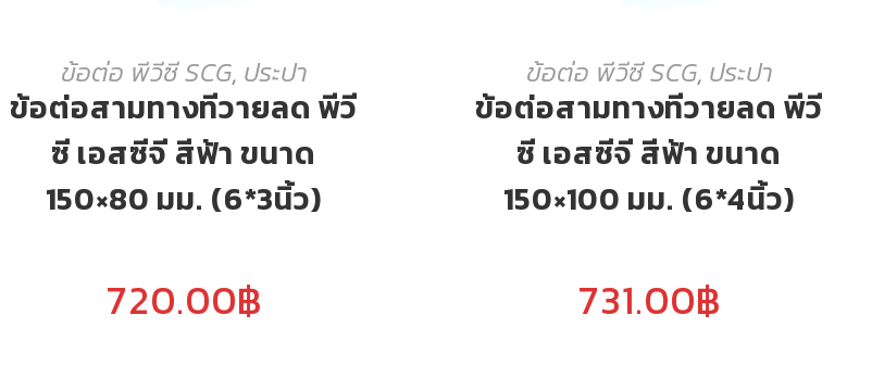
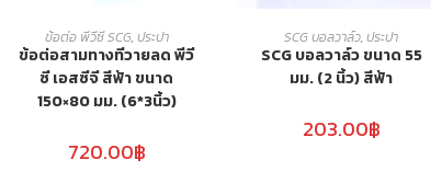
[475,54,823,224] ข้อต่อ พีวีซี SCG,ประปา | ข้อต่อสามทางทีวายลด พีวี | ซี เอสซีจี สีฟ้า ขนาด | 150×100 มม. (6*4นิ้ว) -> [260,27,422,90] SCG บอลวาล์ว,ประปา | SCG บอลวาล์ว ขนาด 55 | มม. (2 นิ้ว) สีฟ้า
[578,272,720,330] 731.00฿ -> [302,114,380,144] 203.00฿

